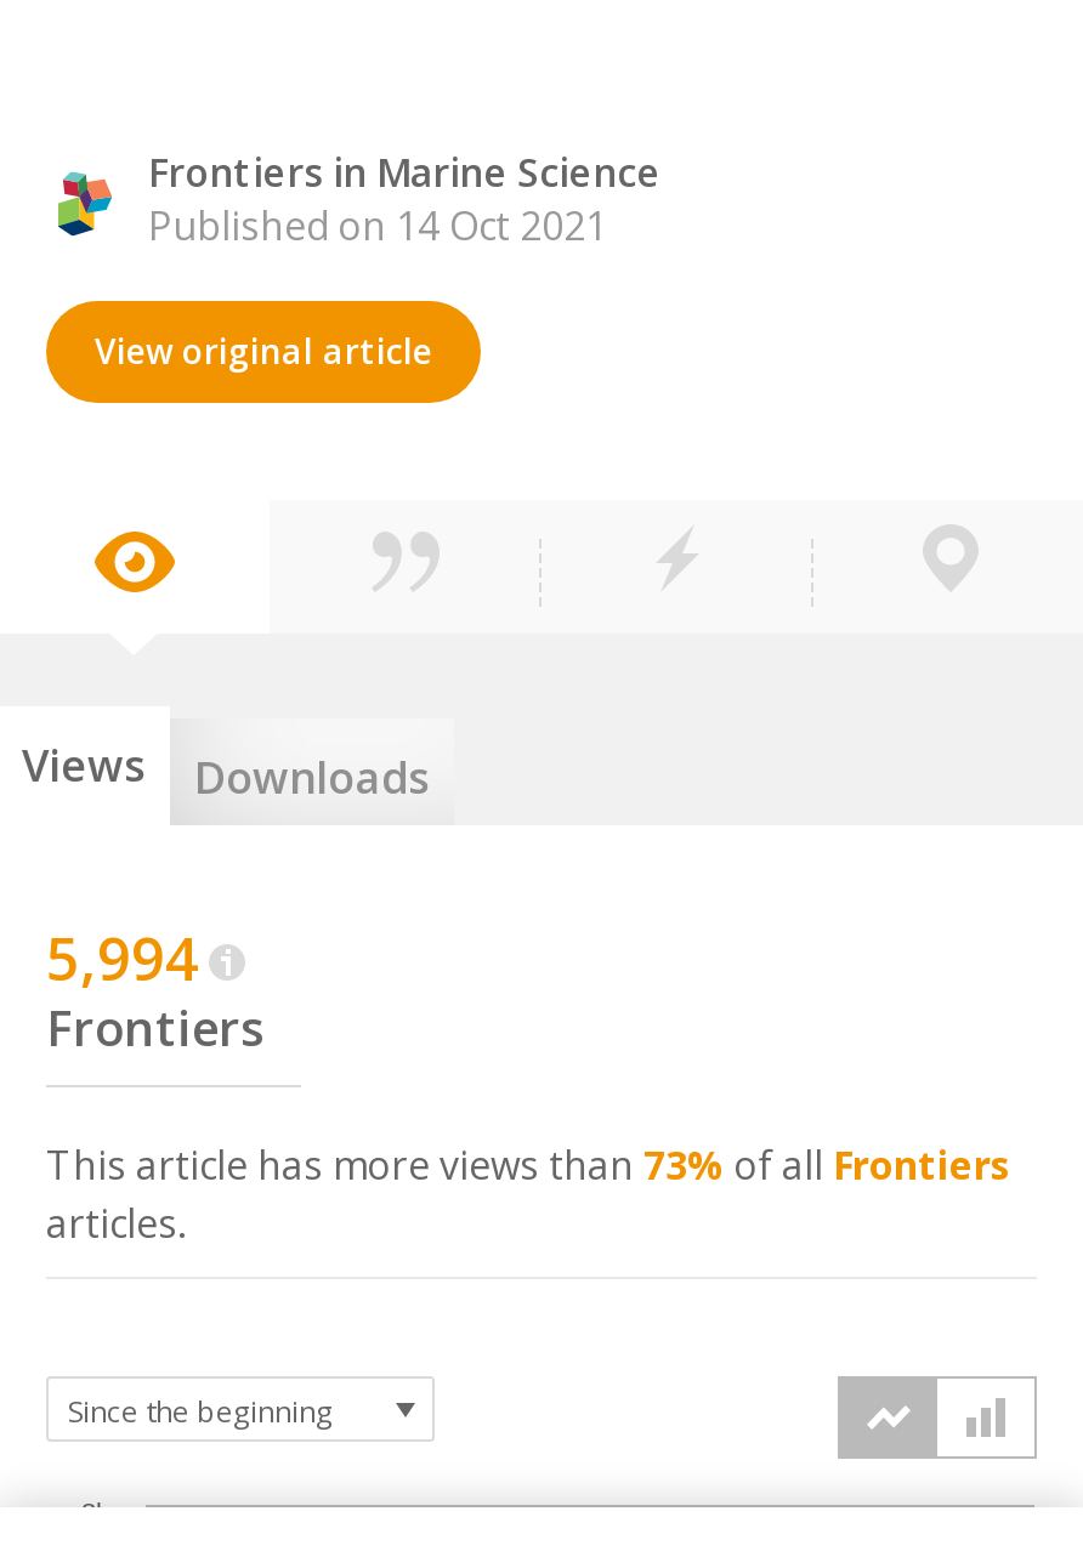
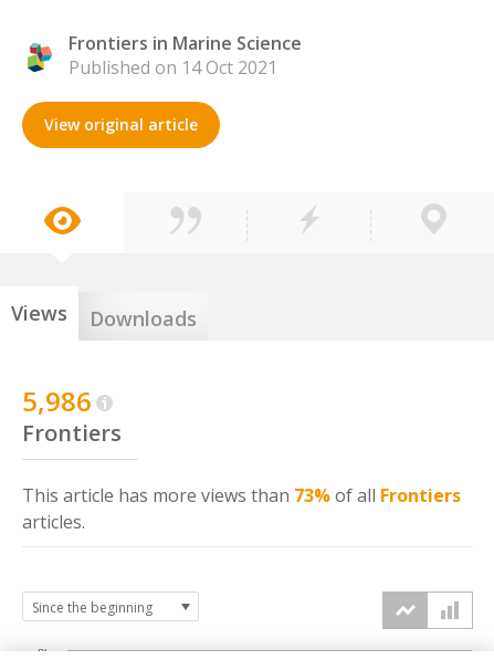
[46,917,199,998] 5,994 -> [22,383,92,419] 5,986

